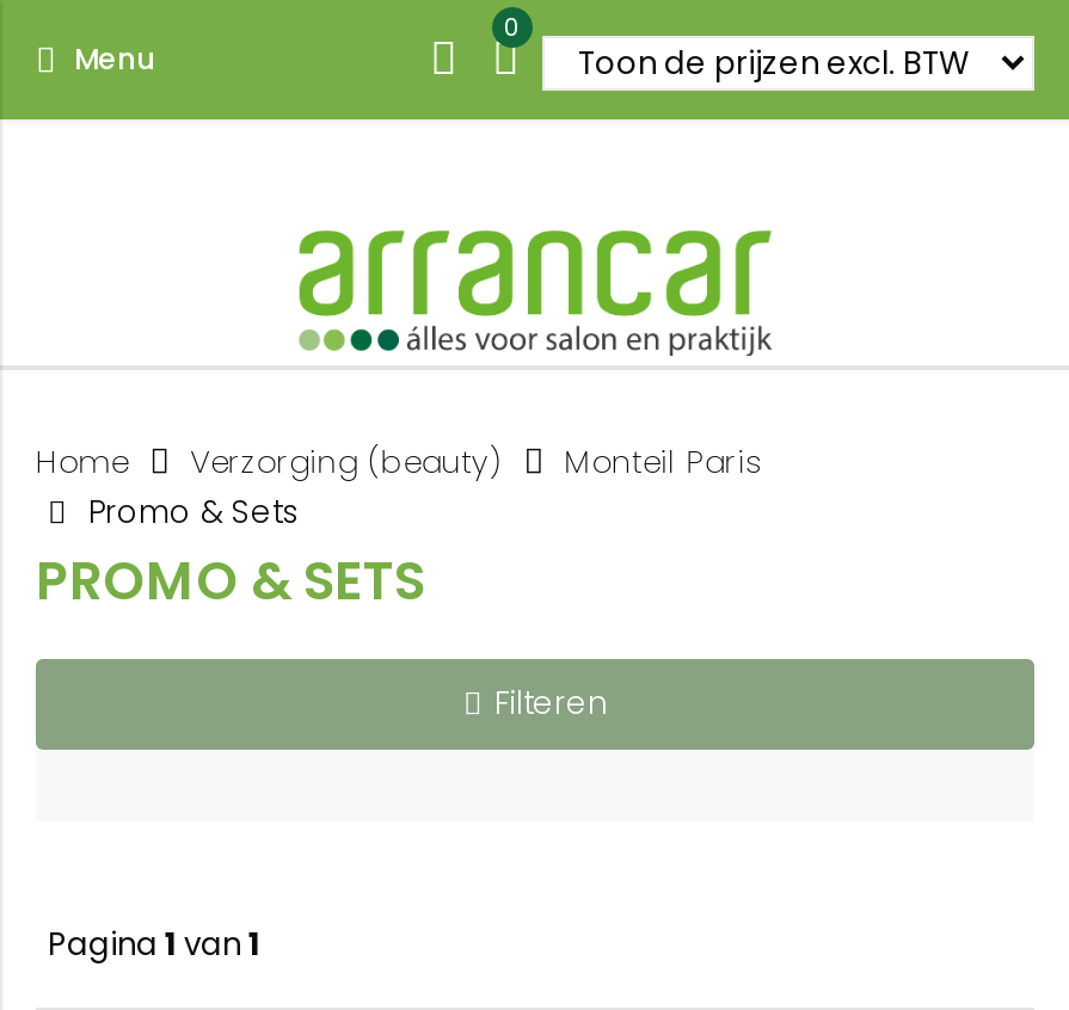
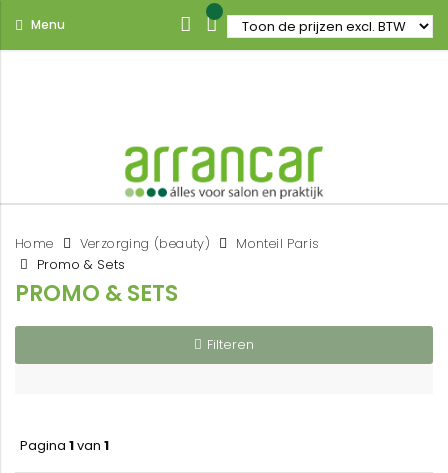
[504,10,521,45] 0 -> none

